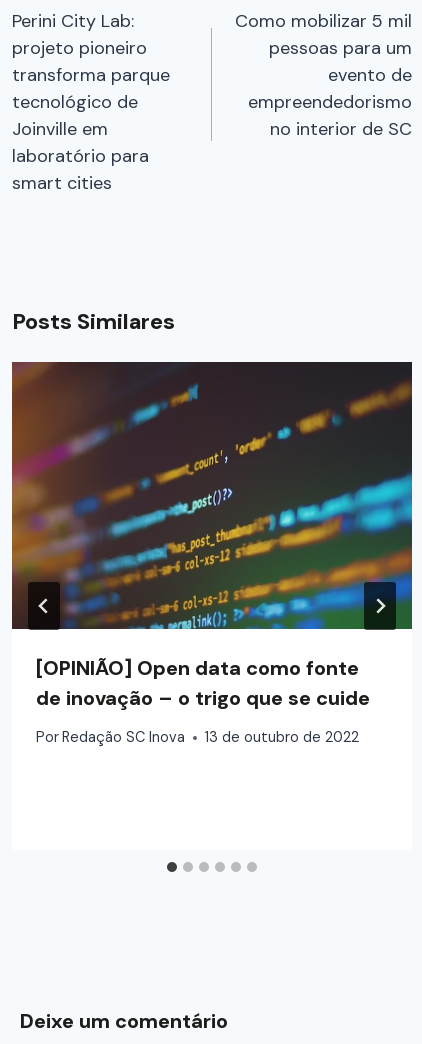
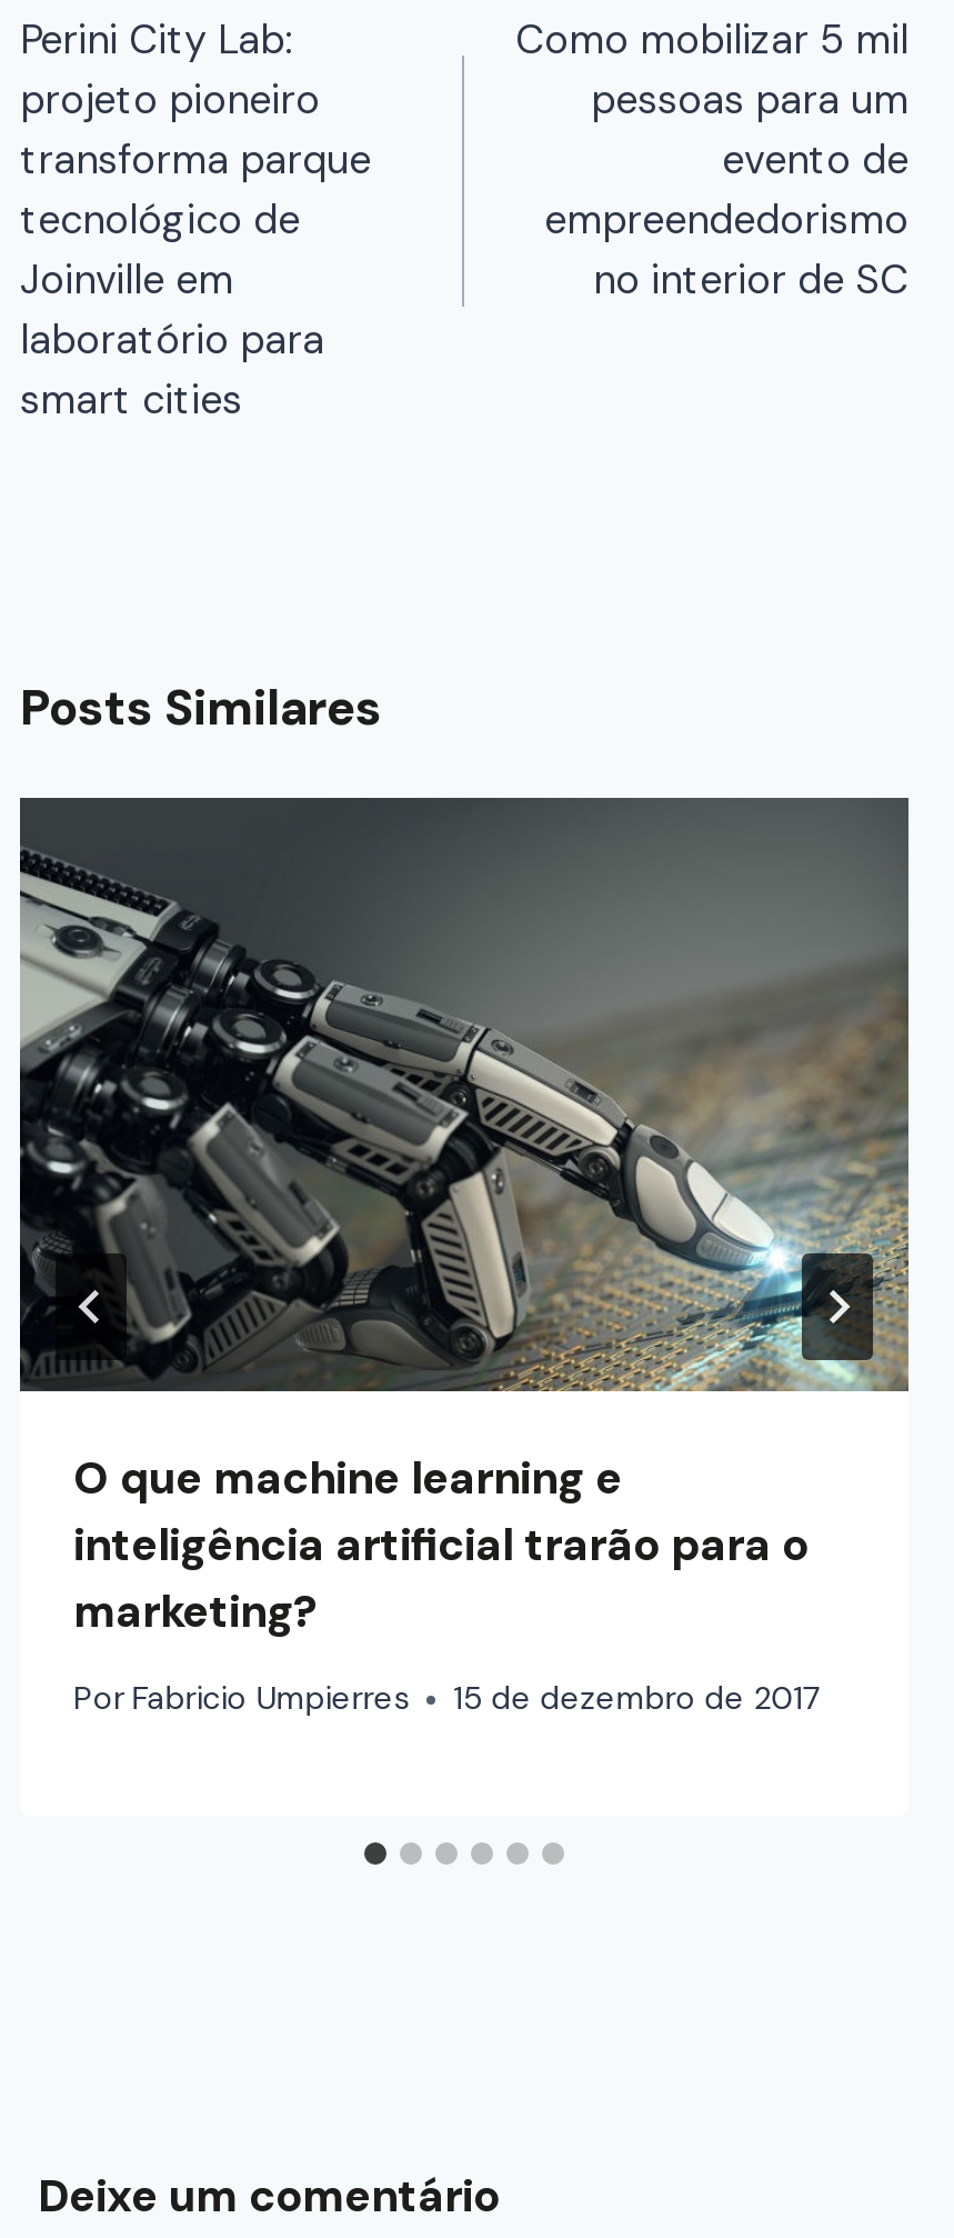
[11,362,413,711] [image] | [OPINIÃO] Open data como fonte | de inovação – o trigo que se cuide -> [18,798,911,1640] [image] | O que machine learning e | inteligência artificial trarão para o | marketing?
[36,728,359,746] Por Redação SC Inova | 13 de outubro de 2022 -> [73,1678,822,1718] Por Fabricio Umpierres | 15 de dezembro de 2017

